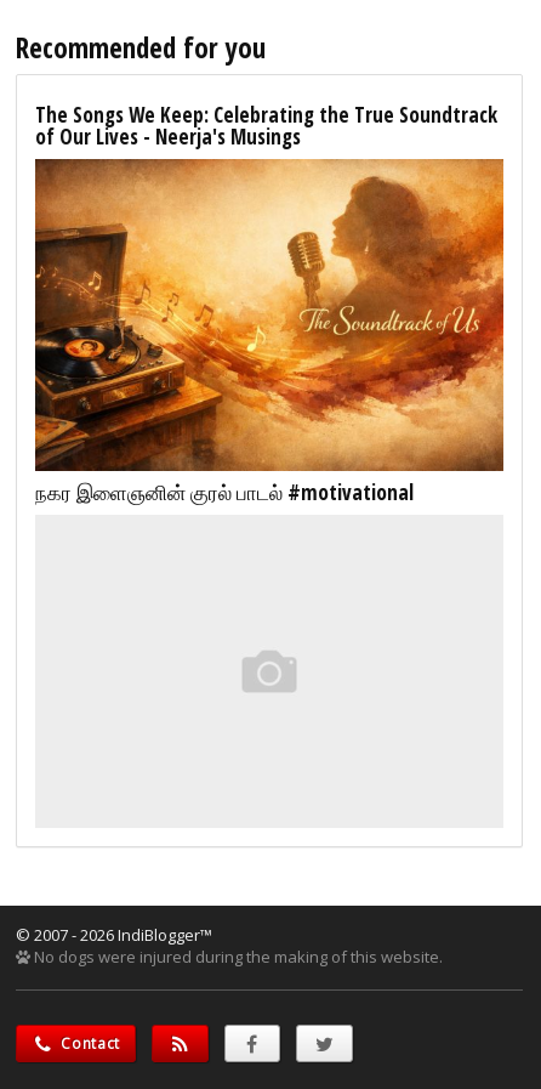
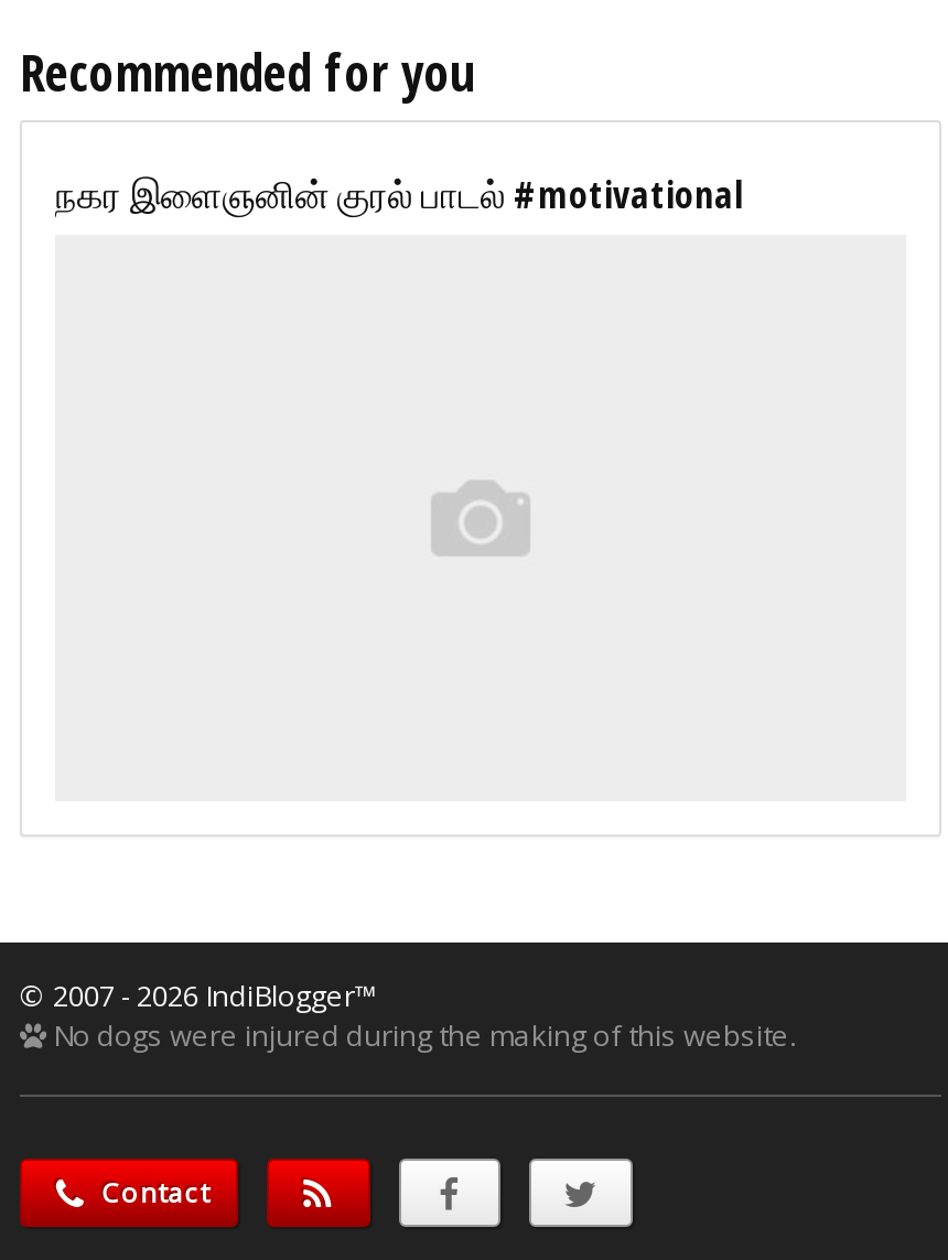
[35,101,497,151] The Songs We Keep: Celebrating the True Soundtrack | of Our Lives - Neerja's Musings -> none
[34,158,505,472] [image] -> none

